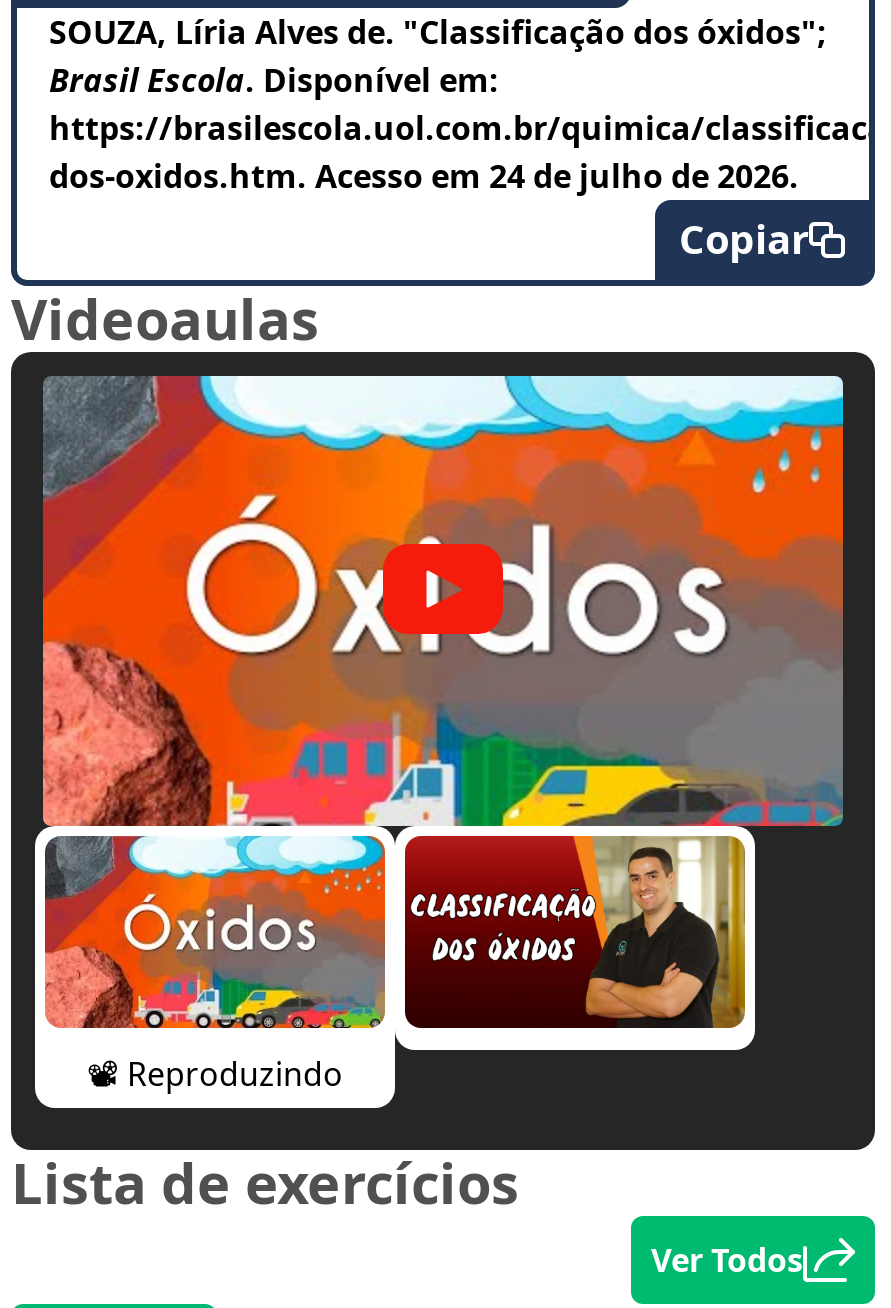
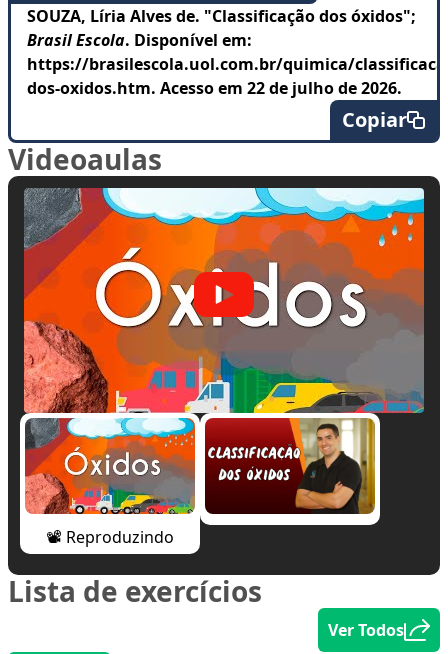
[49,154,799,198] dos-oxidos.htm. Acesso em 24 de julho de 2026. -> [27,77,402,99] dos-oxidos.htm. Acesso em 22 de julho de 2026.

